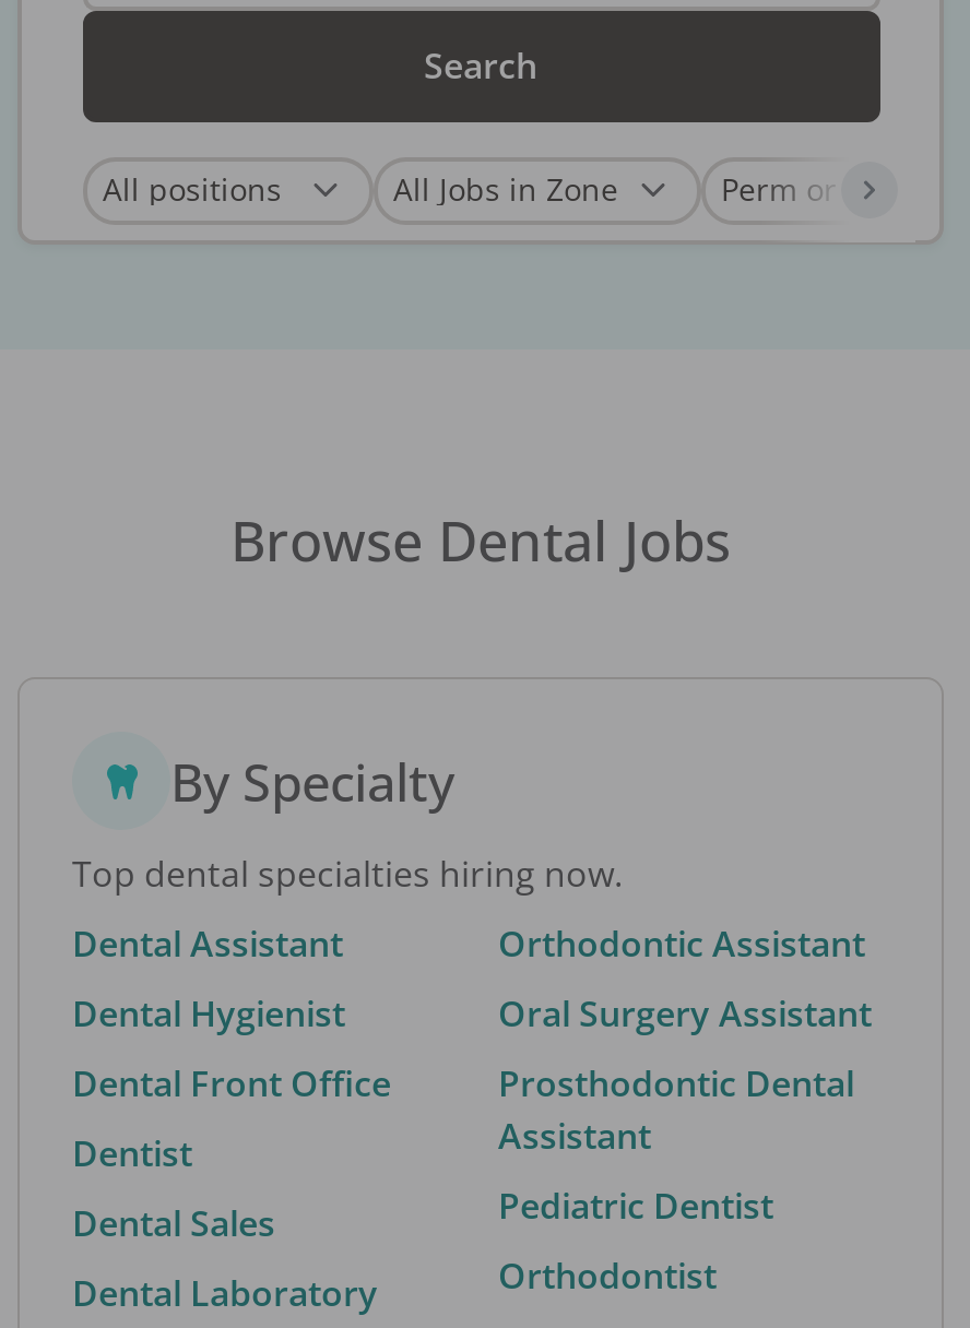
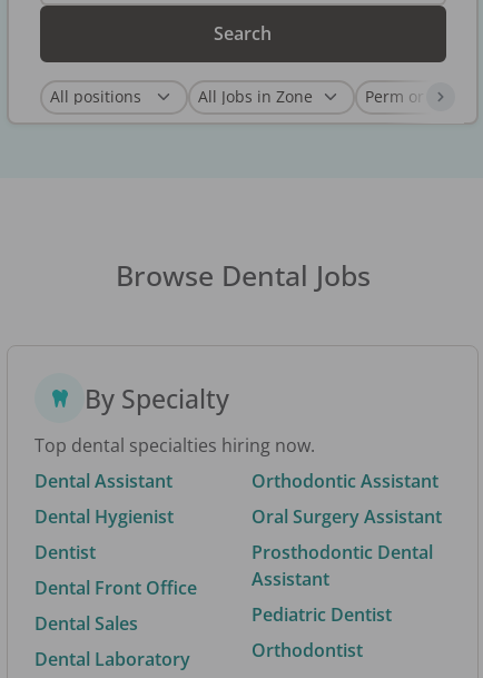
moved [72,1060,391,1108] -> [34,576,197,601]: Dental Front Office
moved [72,1130,192,1178] -> [34,541,96,565]: Dentist

